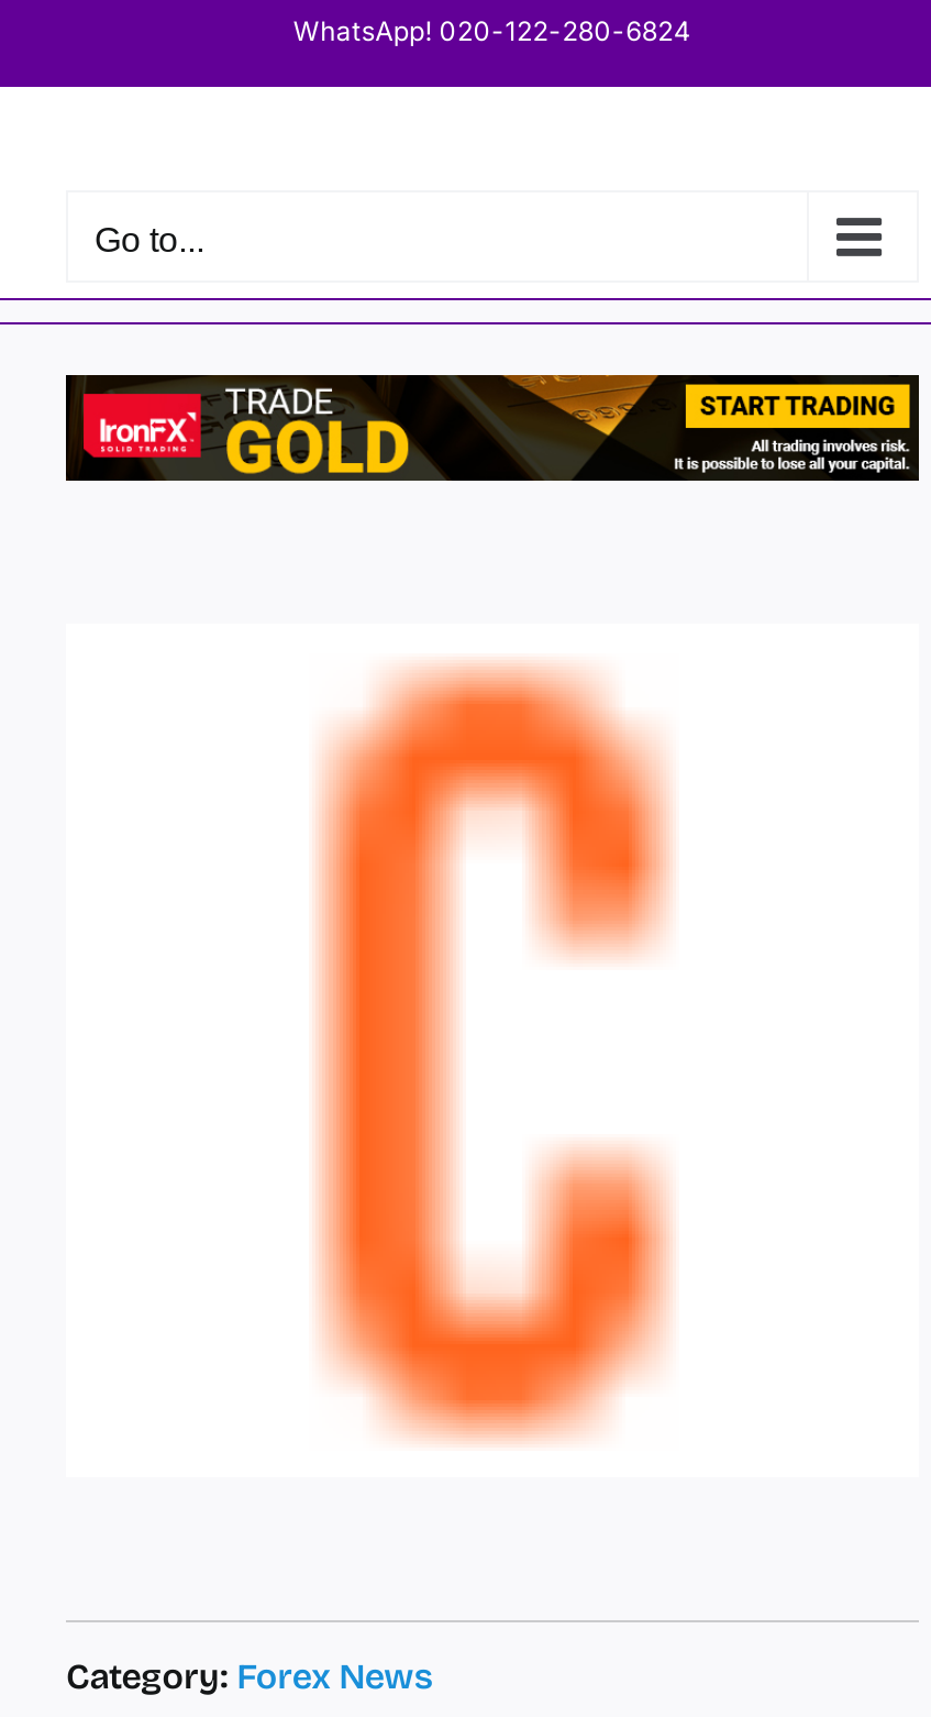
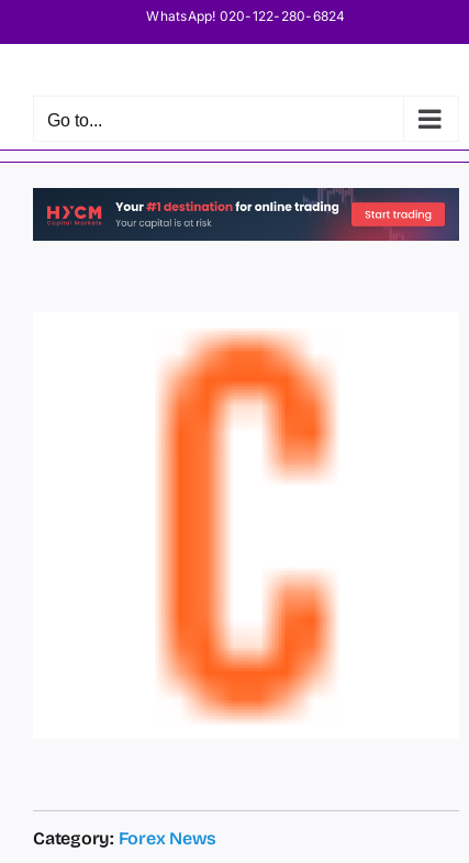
[66,373,919,483] [image] -> [33,187,459,242] [image]

